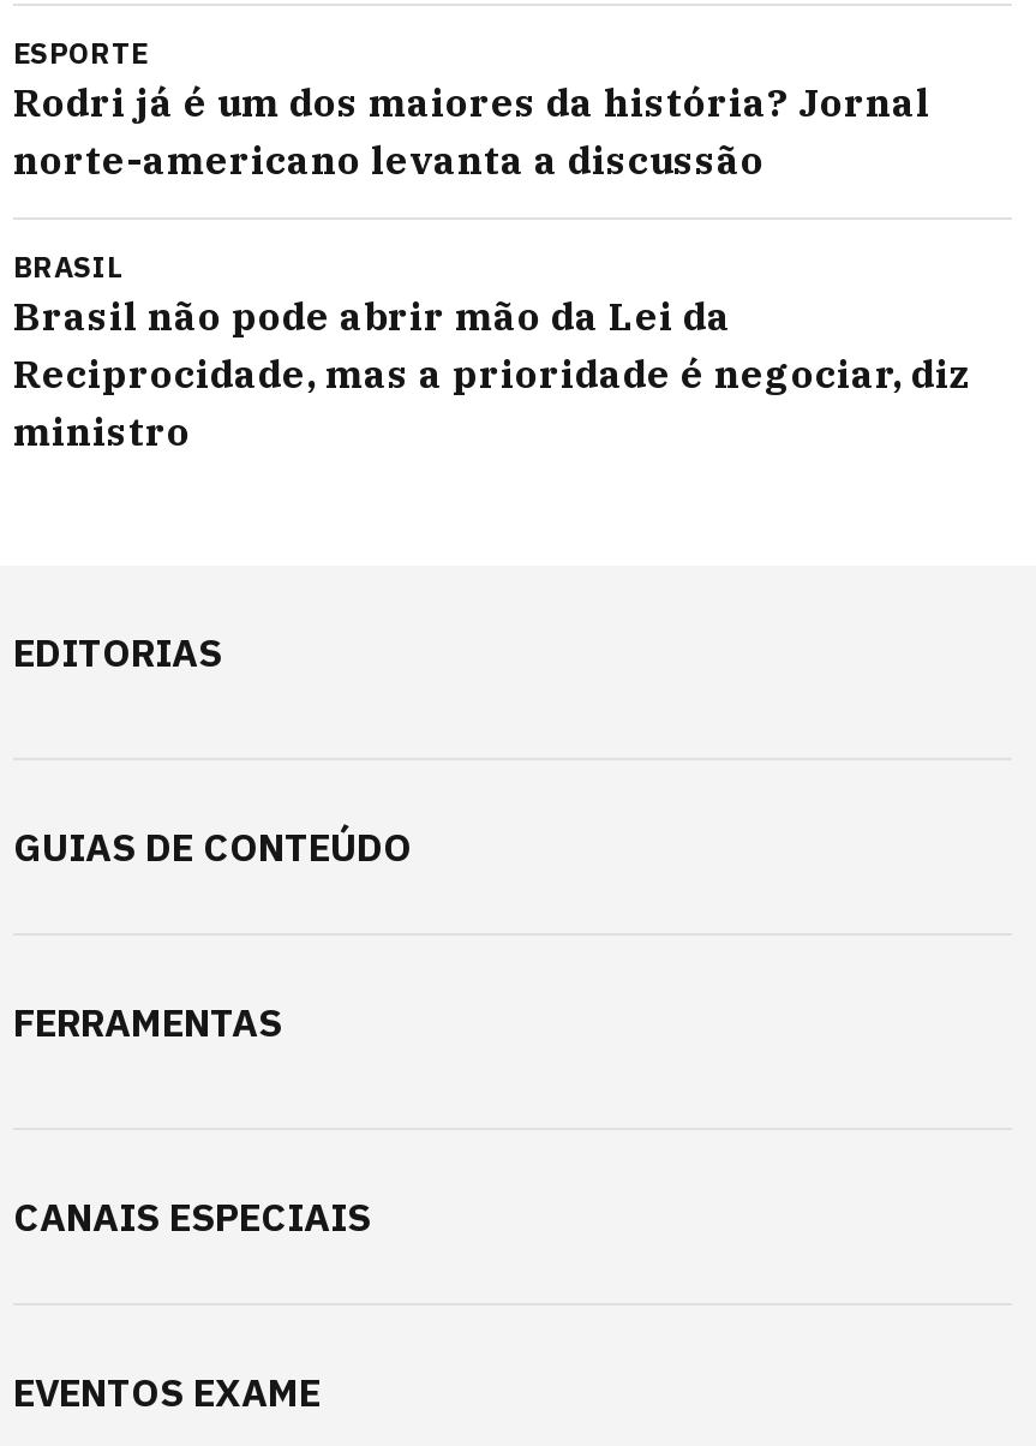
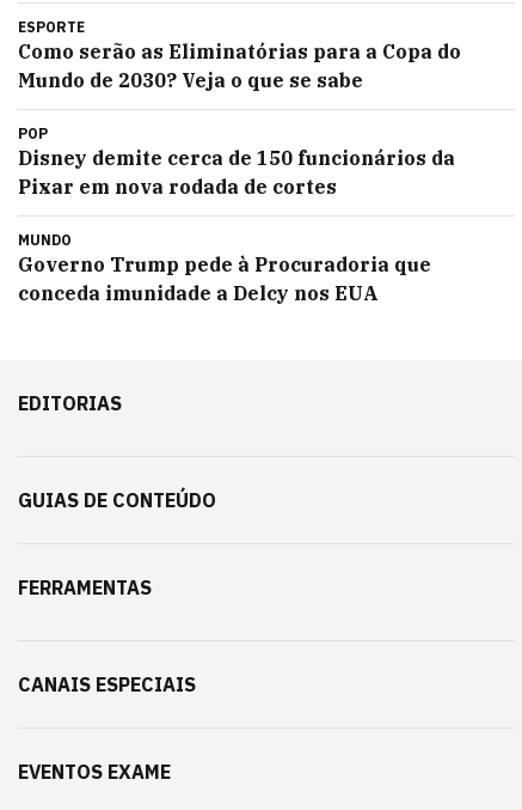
[13,78,971,455] Rodri já é um dos maiores da história? Jornal | norte-americano levanta a discussão | BRASIL | Brasil não pode abrir mão da Lei da | Reciprocidade, mas a prioridade é negociar, diz | ministro -> [18,39,461,305] Como serão as Eliminatórias para a Copa do | Mundo de 2030? Veja o que se sabe | POP | Disney demite cerca de 150 funcionários da | Pixar em nova rodada de cortes | MUNDO | Governo Trump pede à Procuradoria que | conceda imunidade a Delcy nos EUA

